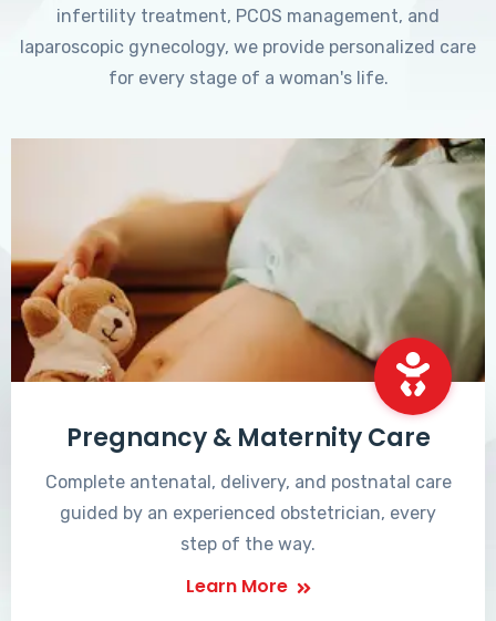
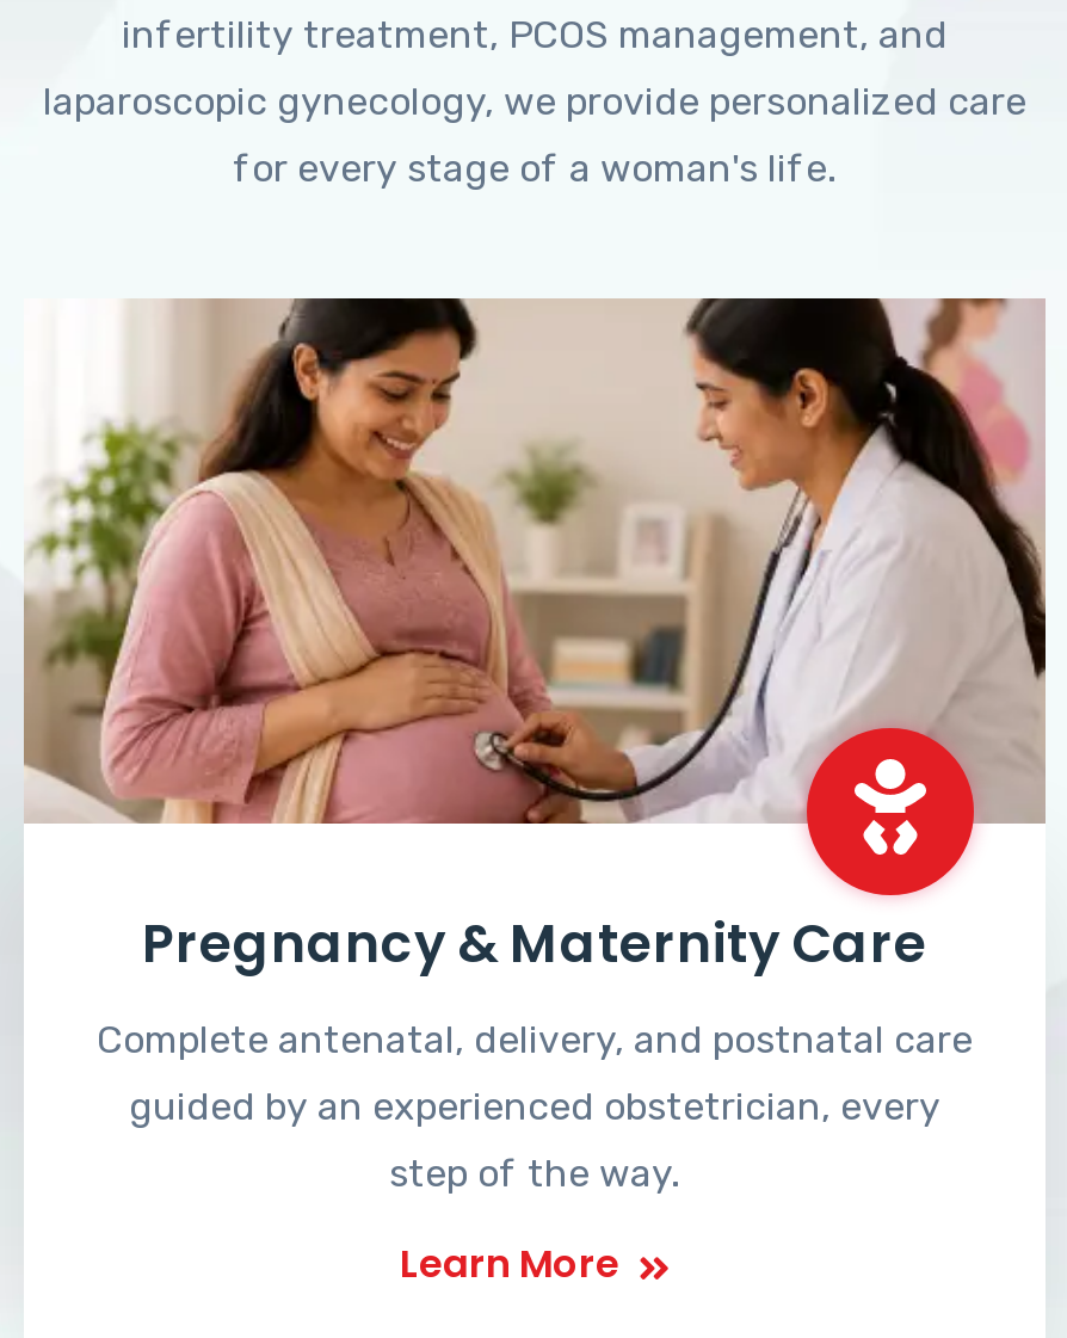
[10,137,486,383] [image] -> [24,296,1048,826] [image]

